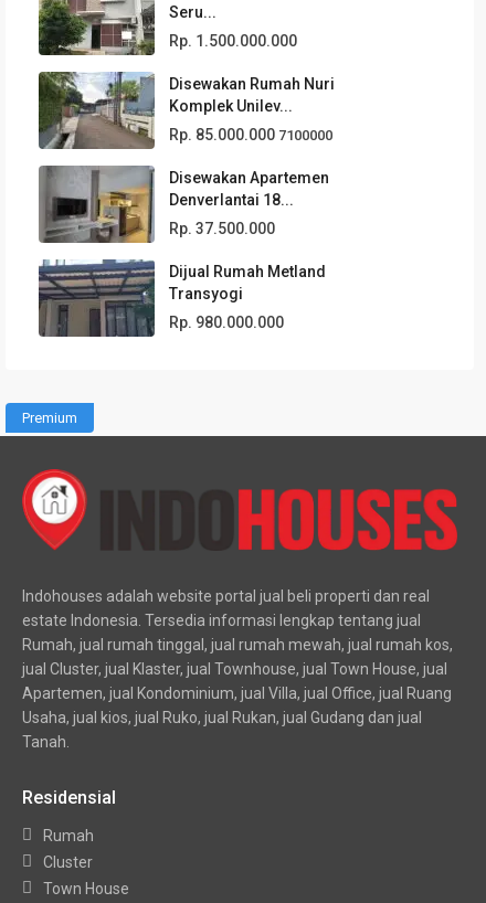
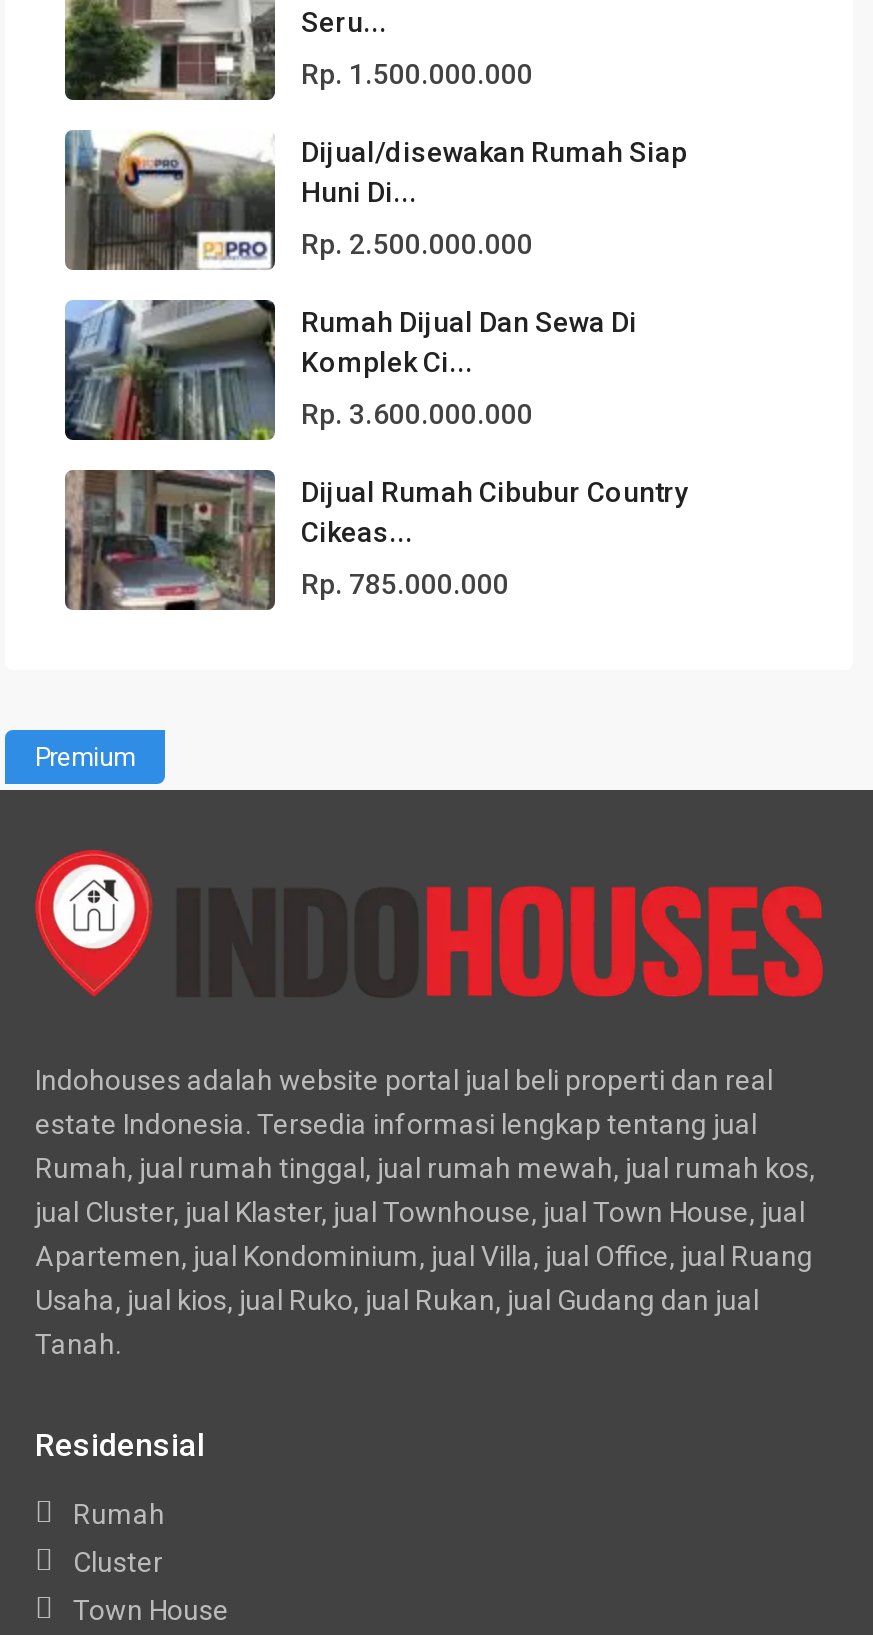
[38,71,335,150] [image] | Disewakan Rumah Nuri | Komplek Unilev... -> [63,130,687,270] [image] | Dijual/disewakan Rumah Siap | Huni Di...
[169,126,332,143] Rp. 85.000.000 7100000 -> [301,228,533,260] Rp. 2.500.000.000
[38,164,329,244] [image] | Disewakan Apartemen | Denverlantai 18... -> [63,300,637,442] [image] | Rumah Dijual Dan Sewa Di | Komplek Ci...
[169,219,275,237] Rp. 37.500.000 -> [301,398,533,430] Rp. 3.600.000.000
[38,259,326,338] [image] | Dijual Rumah Metland | Transyogi -> [63,468,689,610] [image] | Dijual Rumah Cibubur Country | Cikeas...
[169,313,284,331] Rp. 980.000.000 -> [301,568,509,600] Rp. 785.000.000

